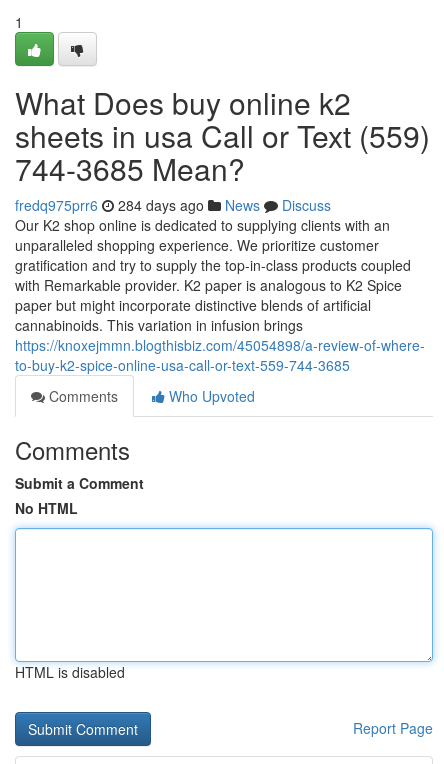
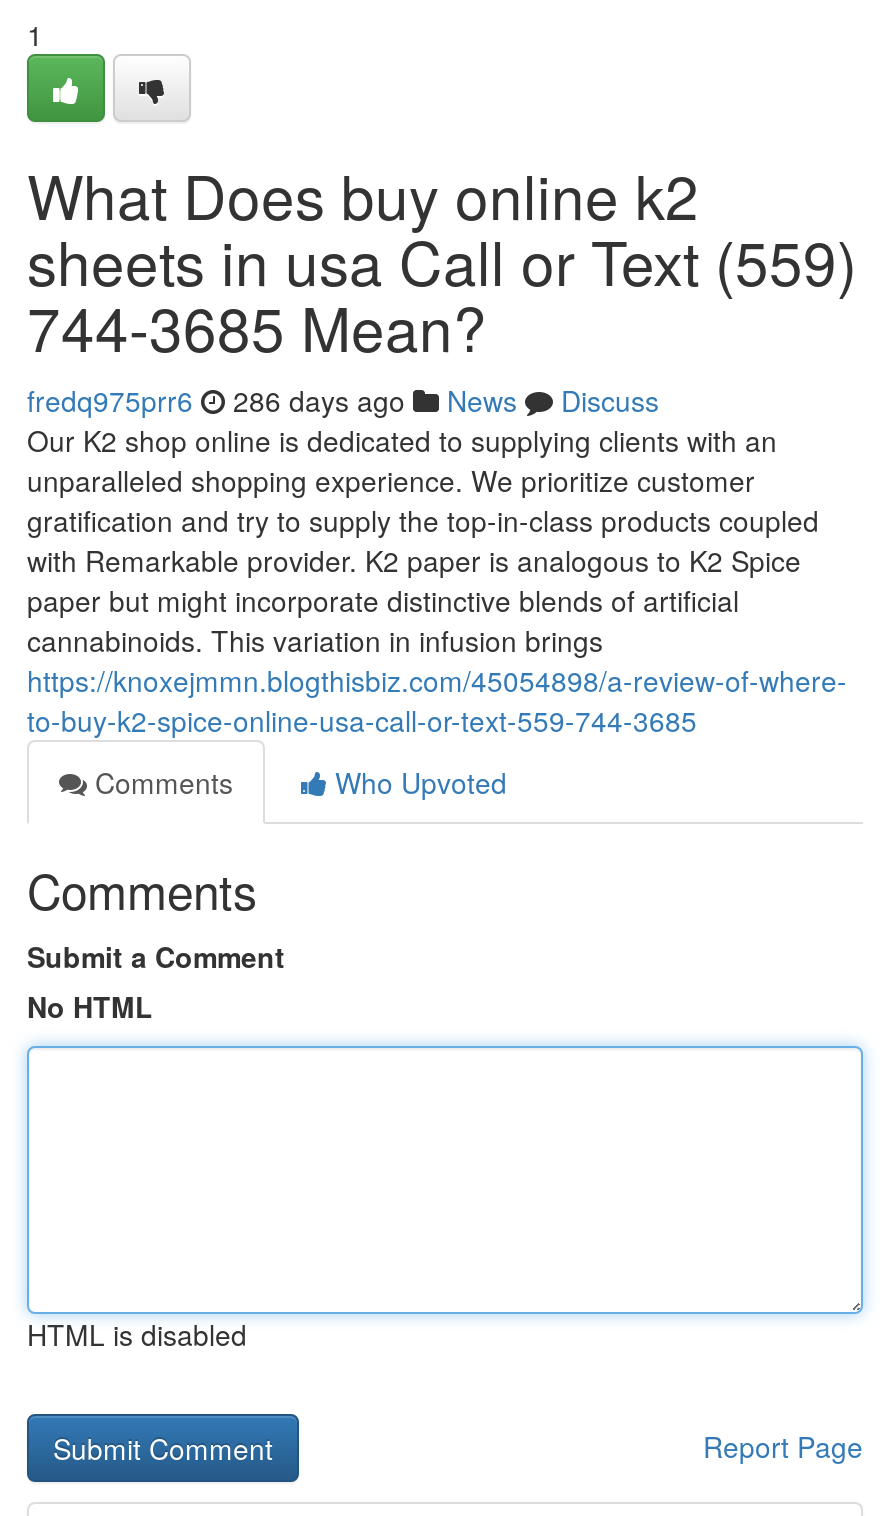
[15,195,331,215] fredq975prr6 284 days ago News Discuss -> [27,380,659,420] fredq975prr6 286 days ago News Discuss

